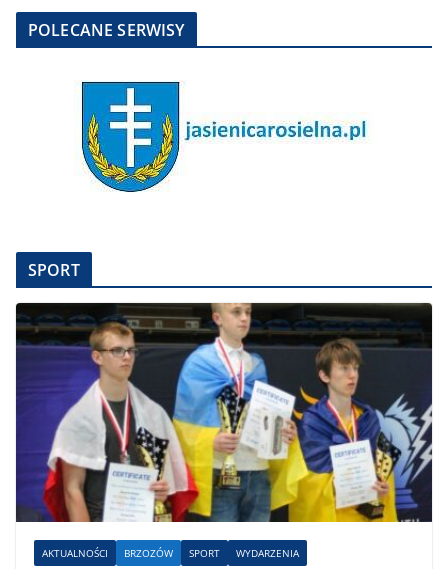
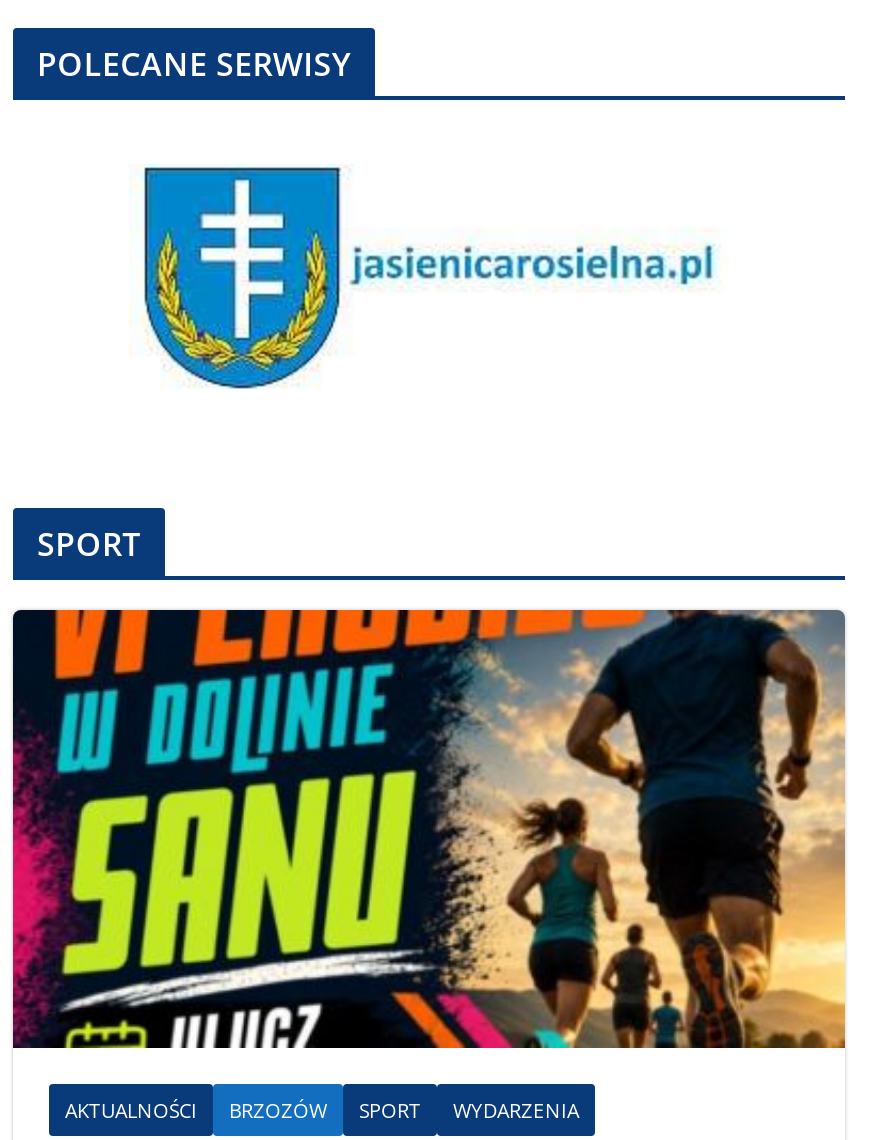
[15,302,433,523] [image] -> [11,608,847,1050] [image]

